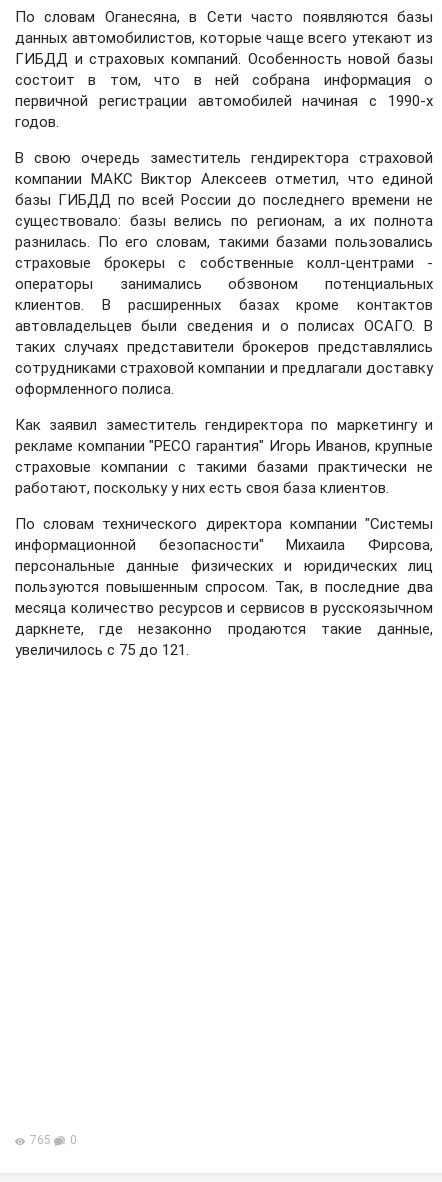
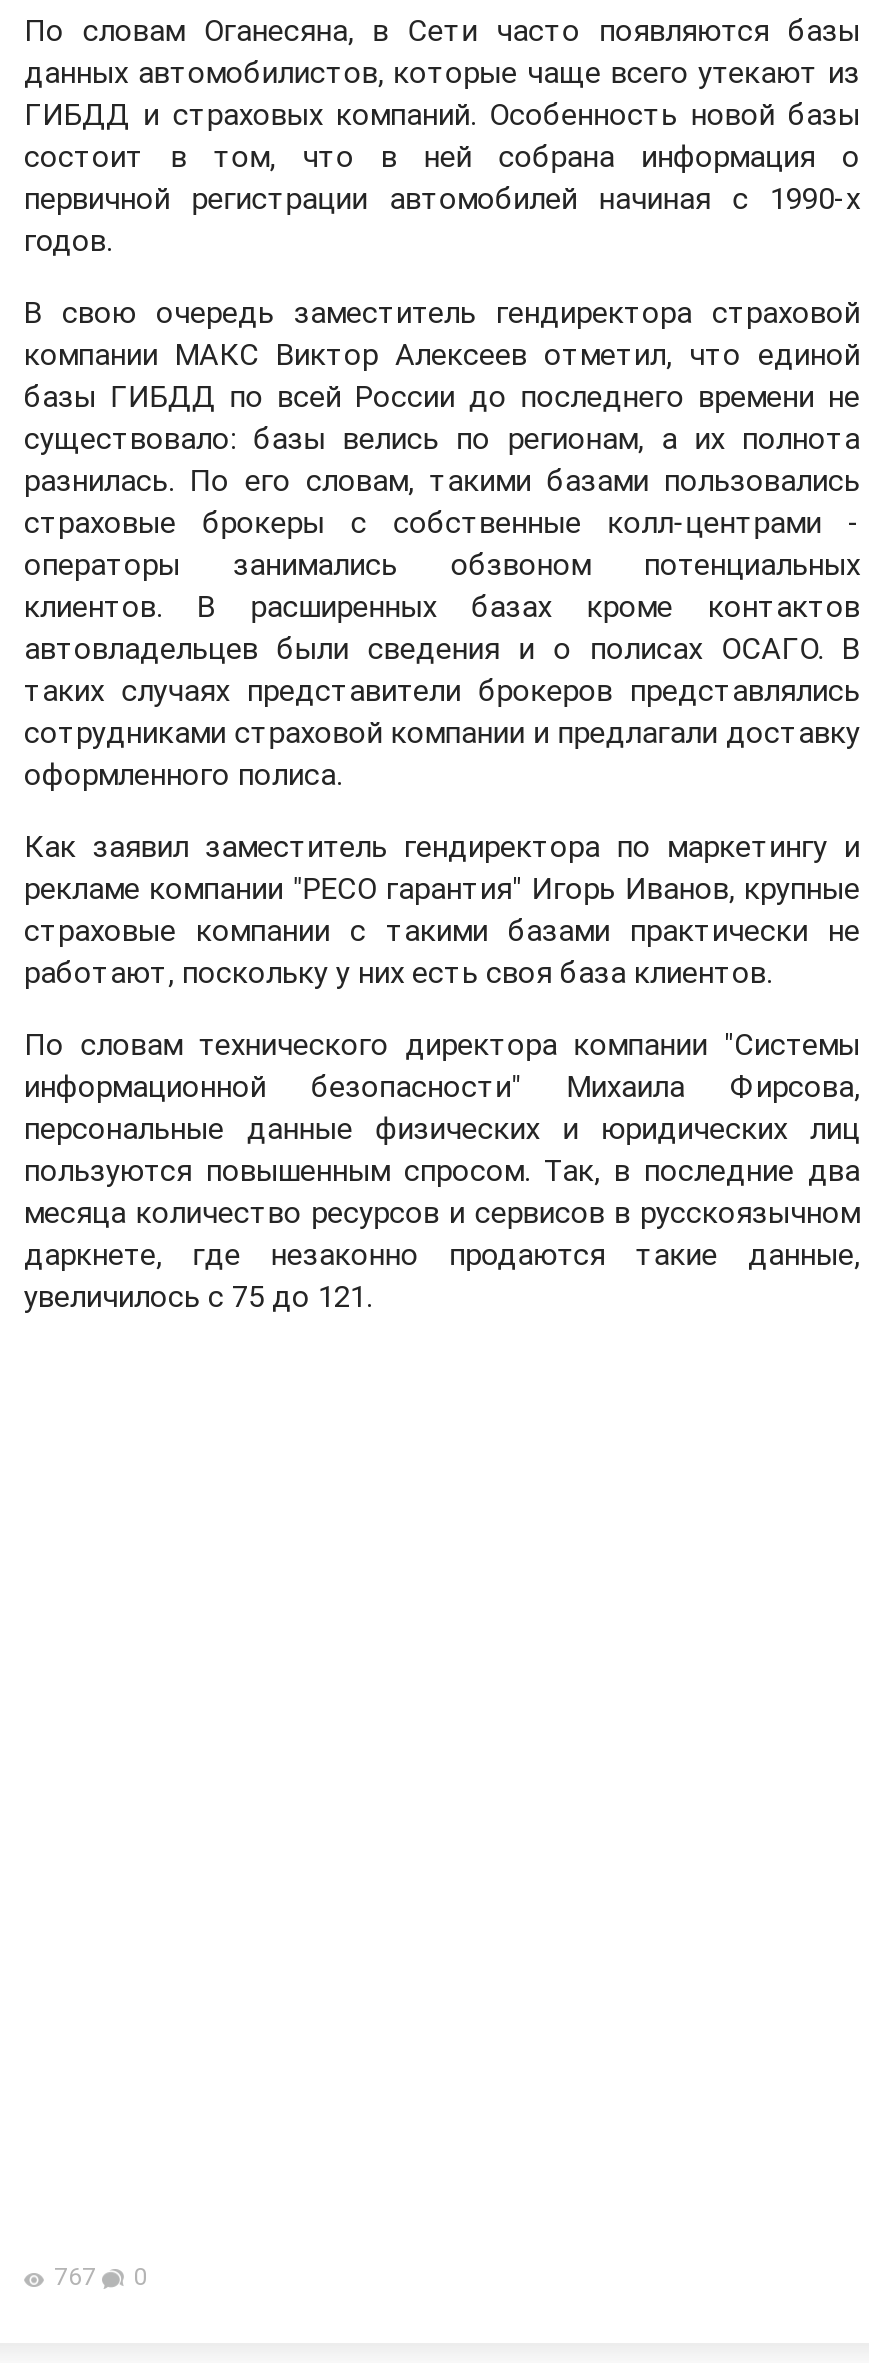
[30,1133,77,1147] 765 0 -> [54,2263,148,2291] 767 0

